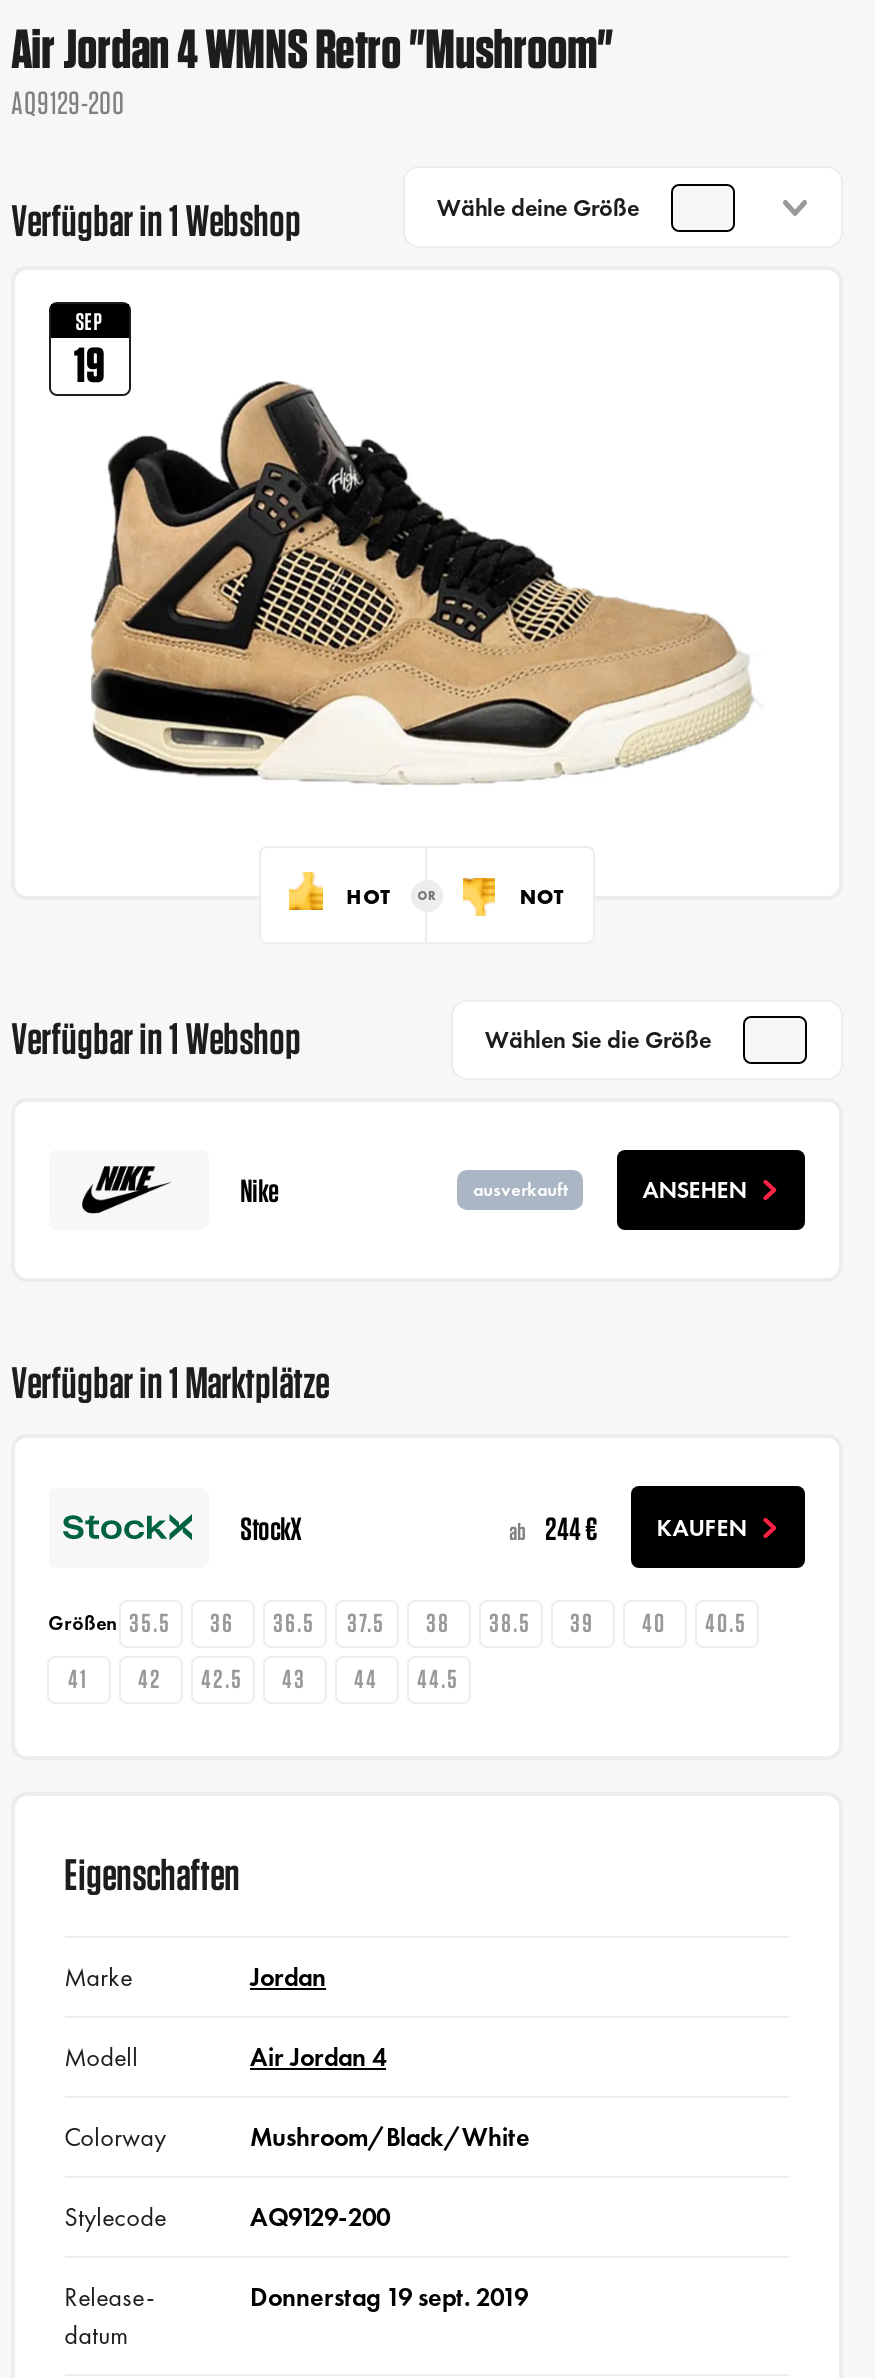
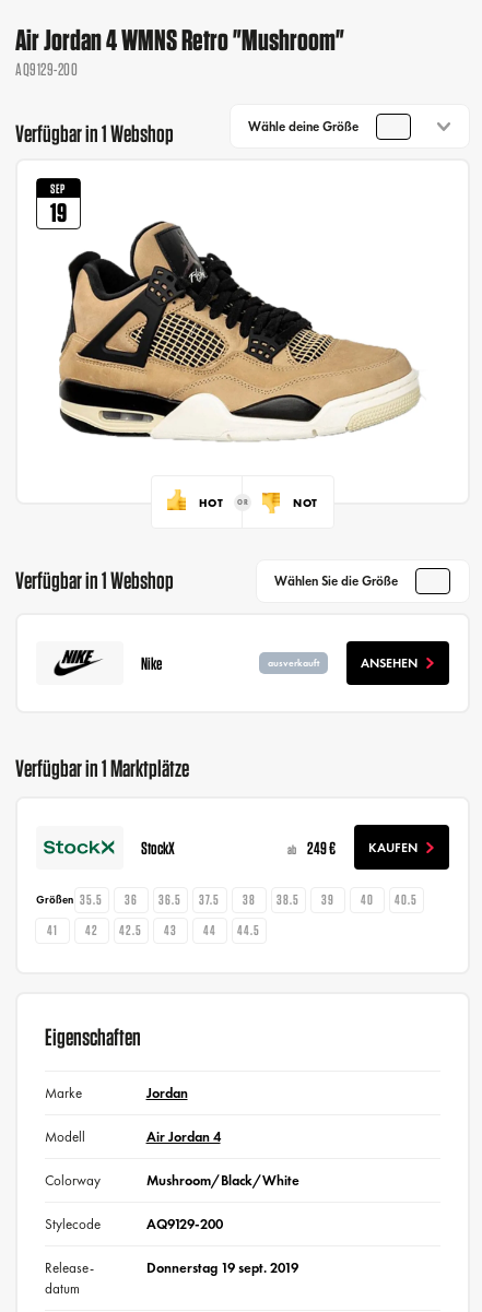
[509,1510,747,1544] ab 244 € KAUFEN -> [288,838,417,857] ab 249 € KAUFEN

